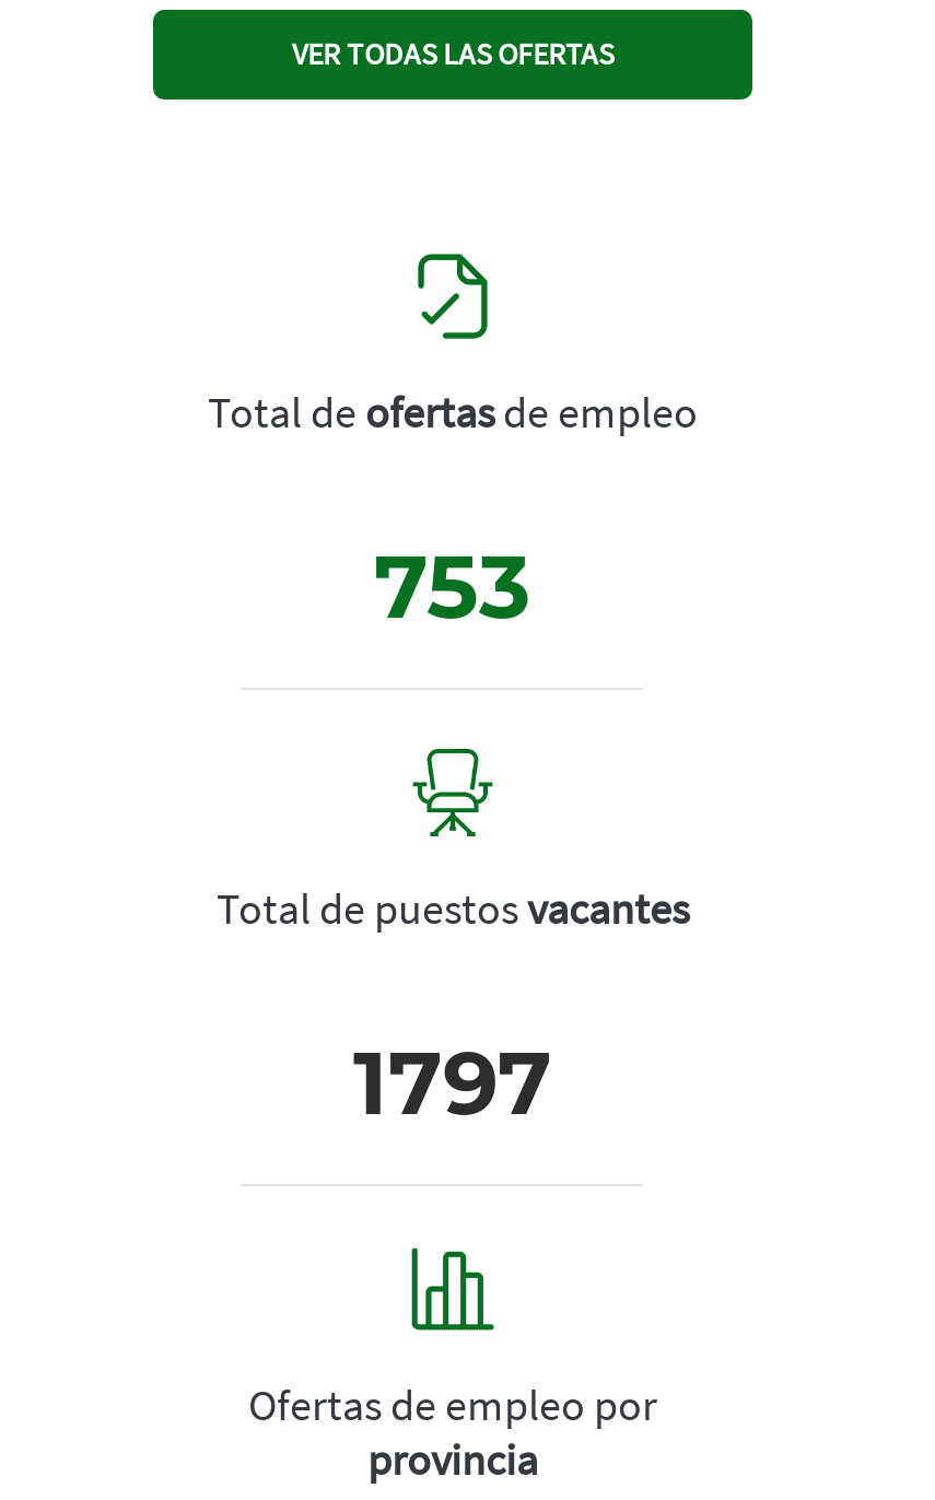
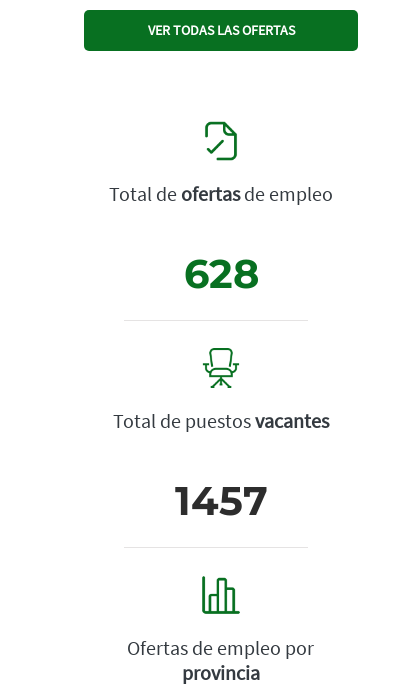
[374,533,531,640] 753 -> [183,249,258,298] 628
[353,1029,552,1137] 1797 -> [174,476,267,525] 1457

